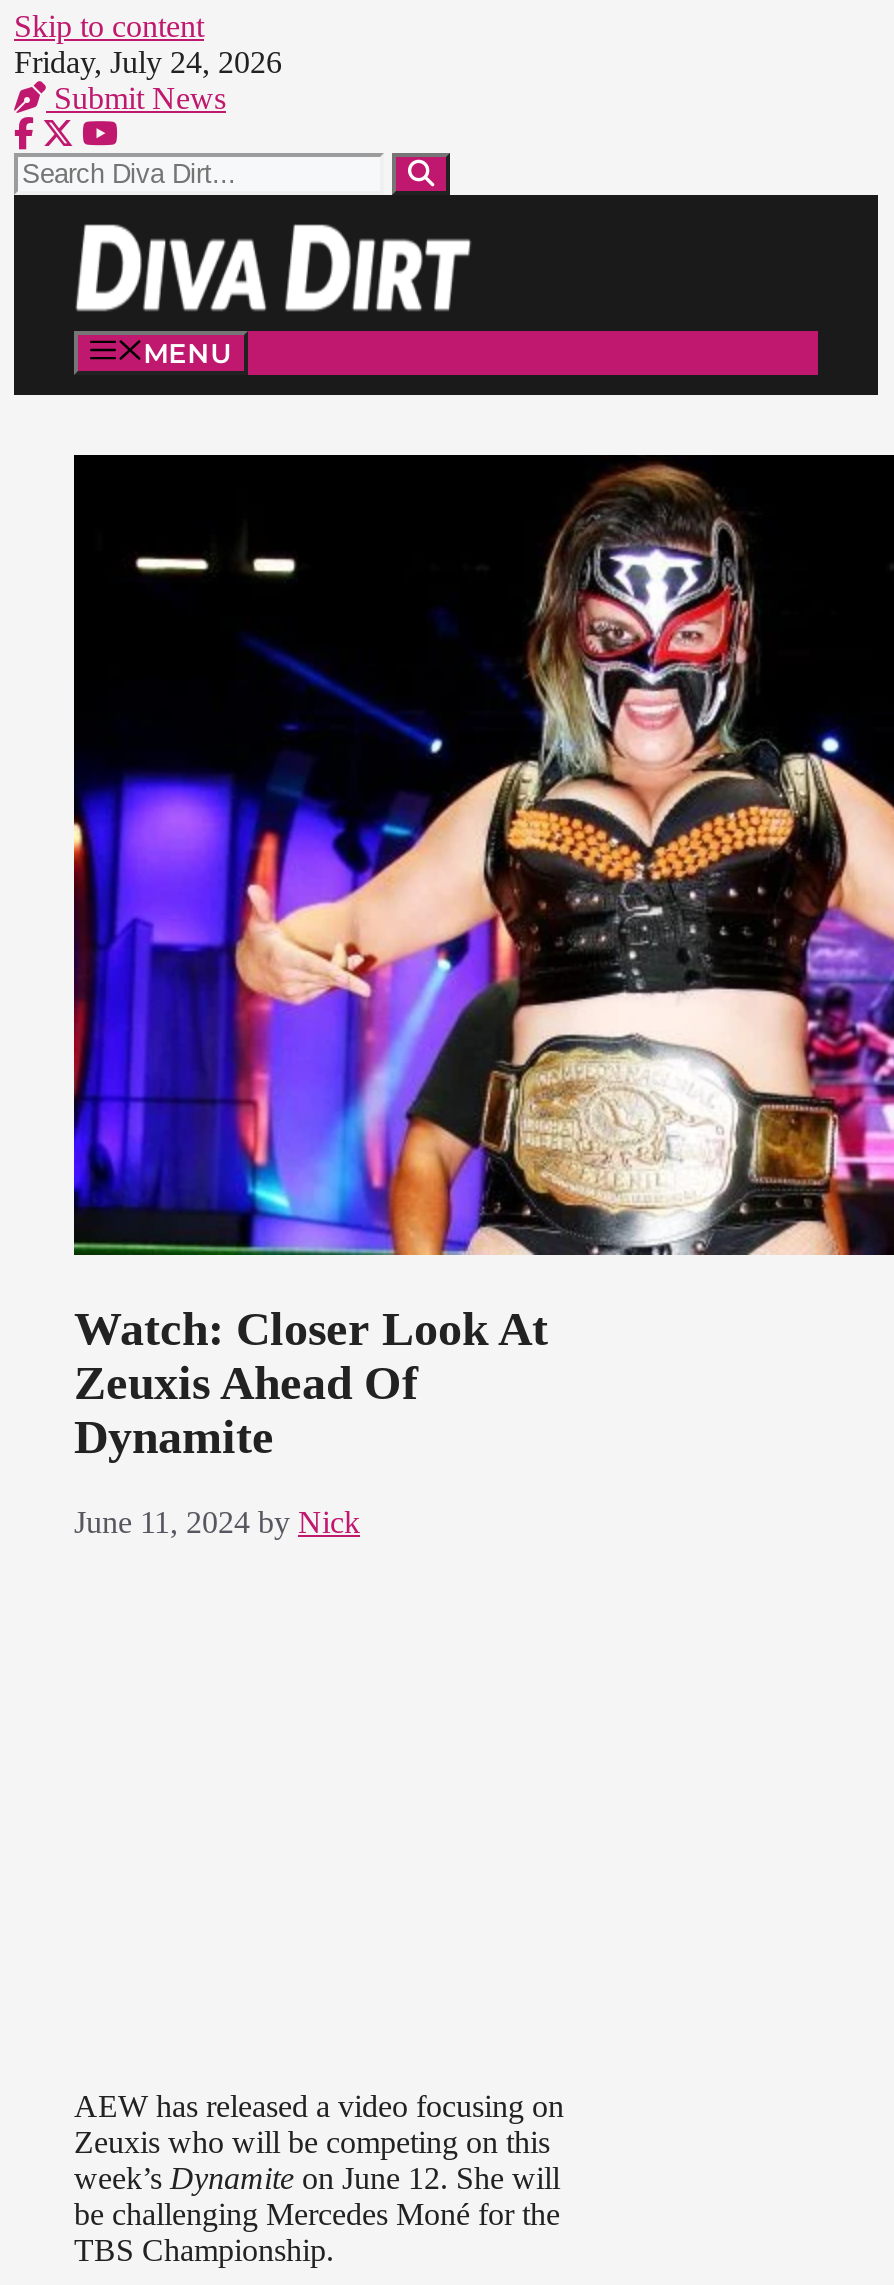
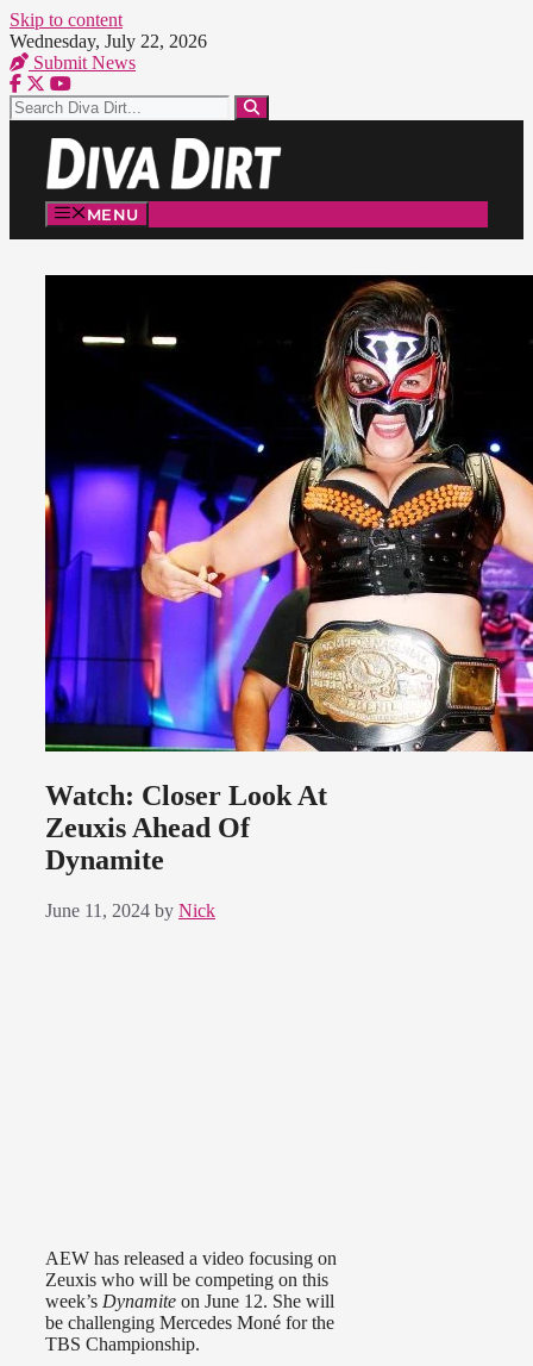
[14,45,282,79] Friday, July 24, 2026 -> [10,31,207,51] Wednesday, July 22, 2026

